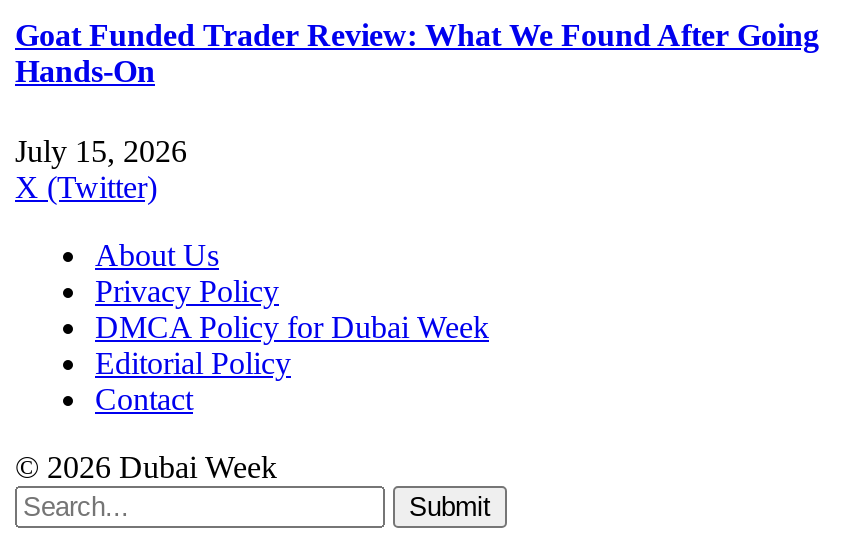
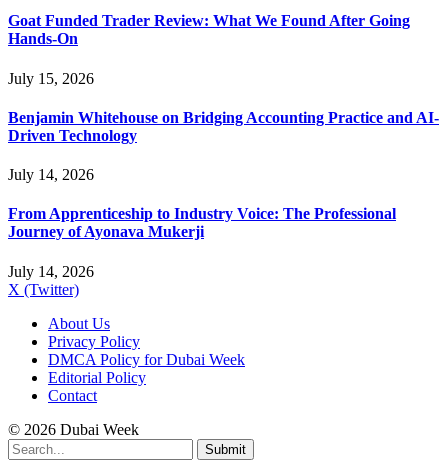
none -> [8,109,439,280] Benjamin Whitehouse on Bridging Accounting Practice and AI- | Driven Technology | July 14, 2026 | From Apprenticeship to Industry Voice: The Professional | Journey of Ayonava Mukerji | July 14, 2026

